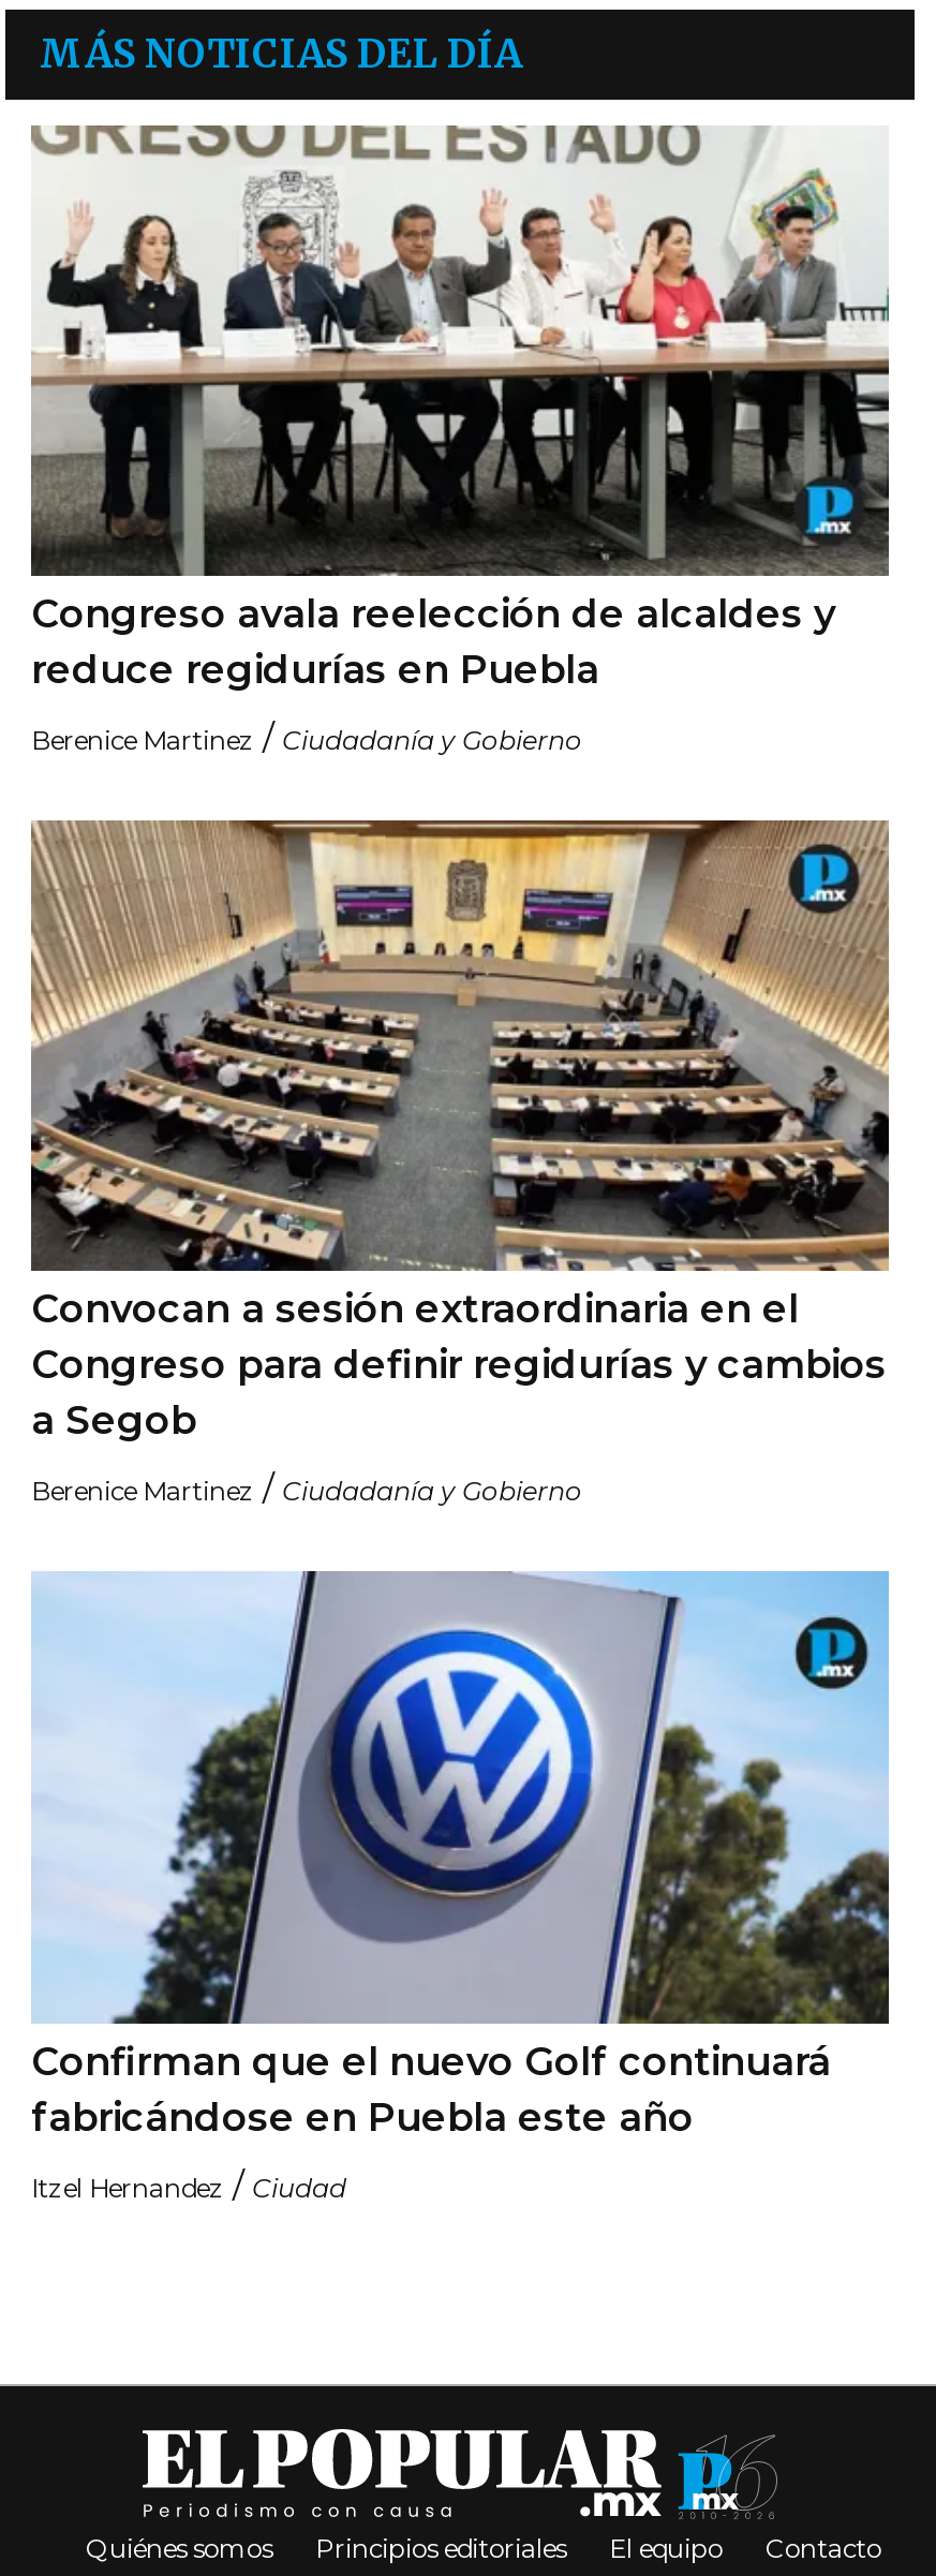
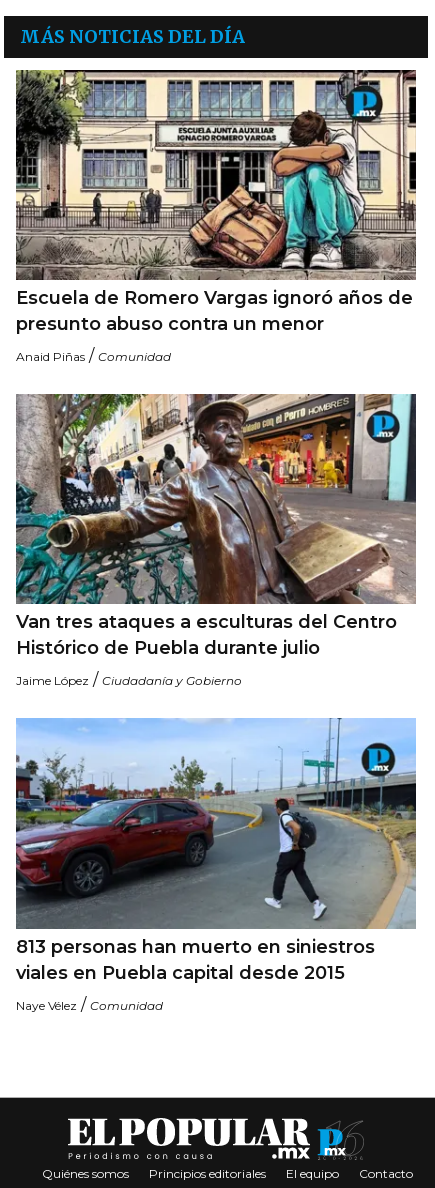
[31,123,891,694] [image] | Congreso avala reelección de alcaldes y | reduce regidurías en Puebla -> [15,69,417,335] [image] | Escuela de Romero Vargas ignoró años de | presunto abuso contra un menor
[31,718,582,758] Berenice Martinez / Ciudadanía y Gobierno -> [16,346,171,365] Anaid Piñas / Comunidad
[29,820,891,1446] [image] | Convocan a sesión extraordinaria en el | Congreso para definir regidurías y cambios | a Segob -> [15,393,417,659] [image] | Van tres ataques a esculturas del Centro | Histórico de Puebla durante julio
[31,1469,582,1510] Berenice Martinez / Ciudadanía y Gobierno -> [16,670,242,689] Jaime López / Ciudadanía y Gobierno
[31,1569,889,2141] [image] | Confirman que el nuevo Golf continuará | fabricándose en Puebla este año -> [15,718,417,984] [image] | 813 personas han muerto en siniestros | viales en Puebla capital desde 2015
[31,2165,346,2206] Itzel Hernandez / Ciudad -> [16,995,163,1014] Naye Vélez / Comunidad

